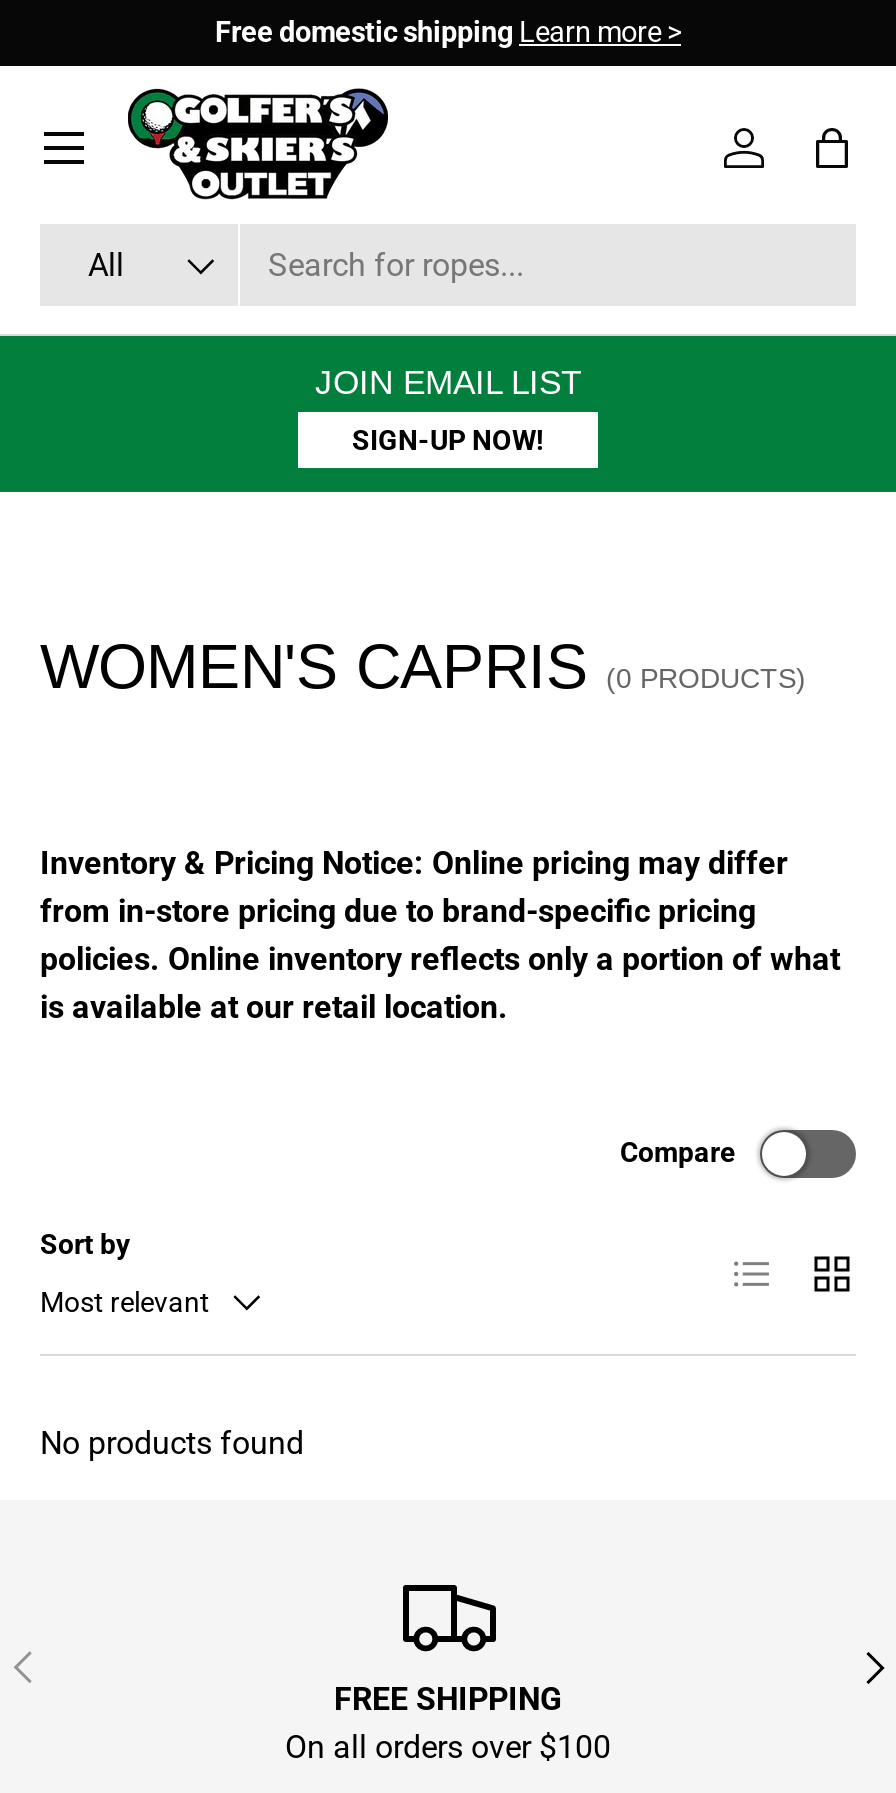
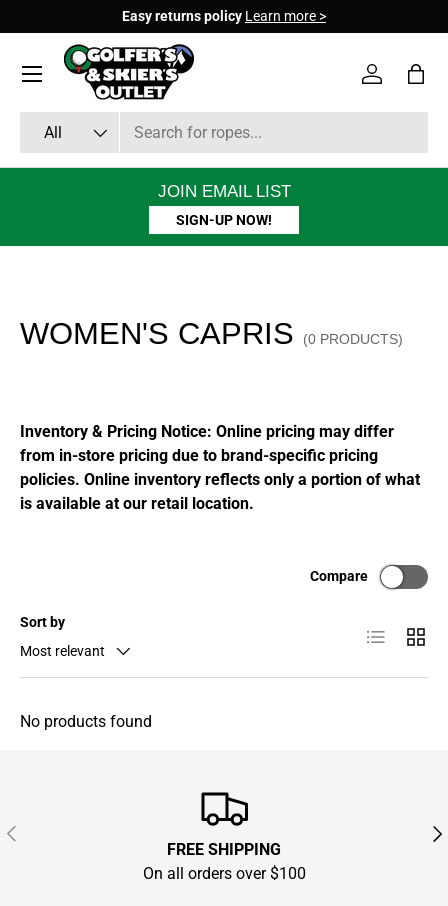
[215,16,681,50] Free domestic shipping Learn more > -> [122,8,326,25] Easy returns policy Learn more >

